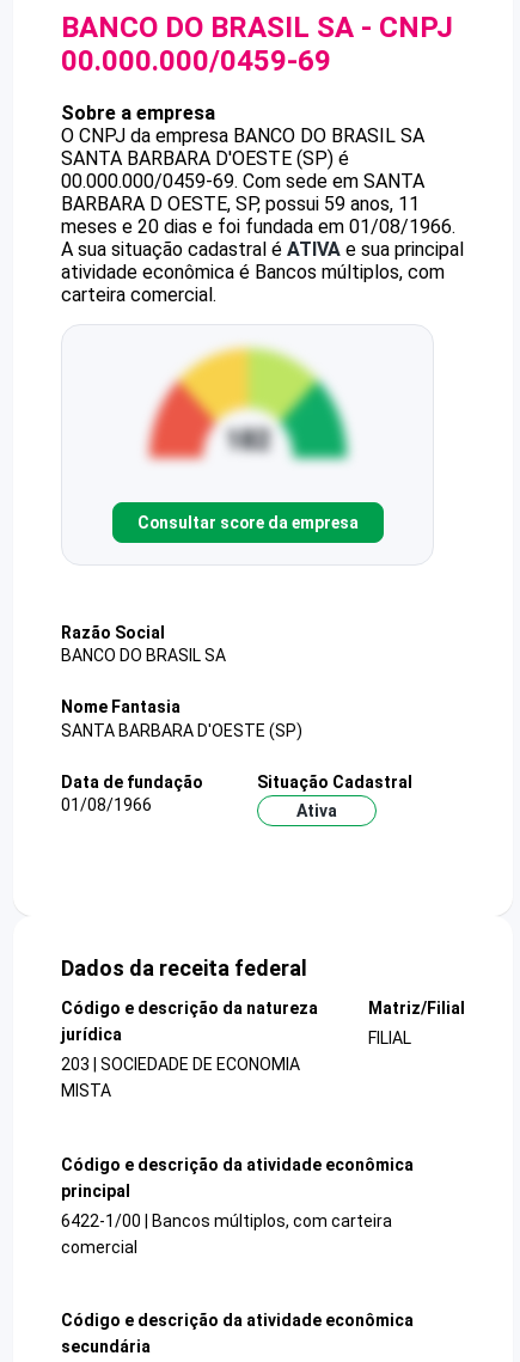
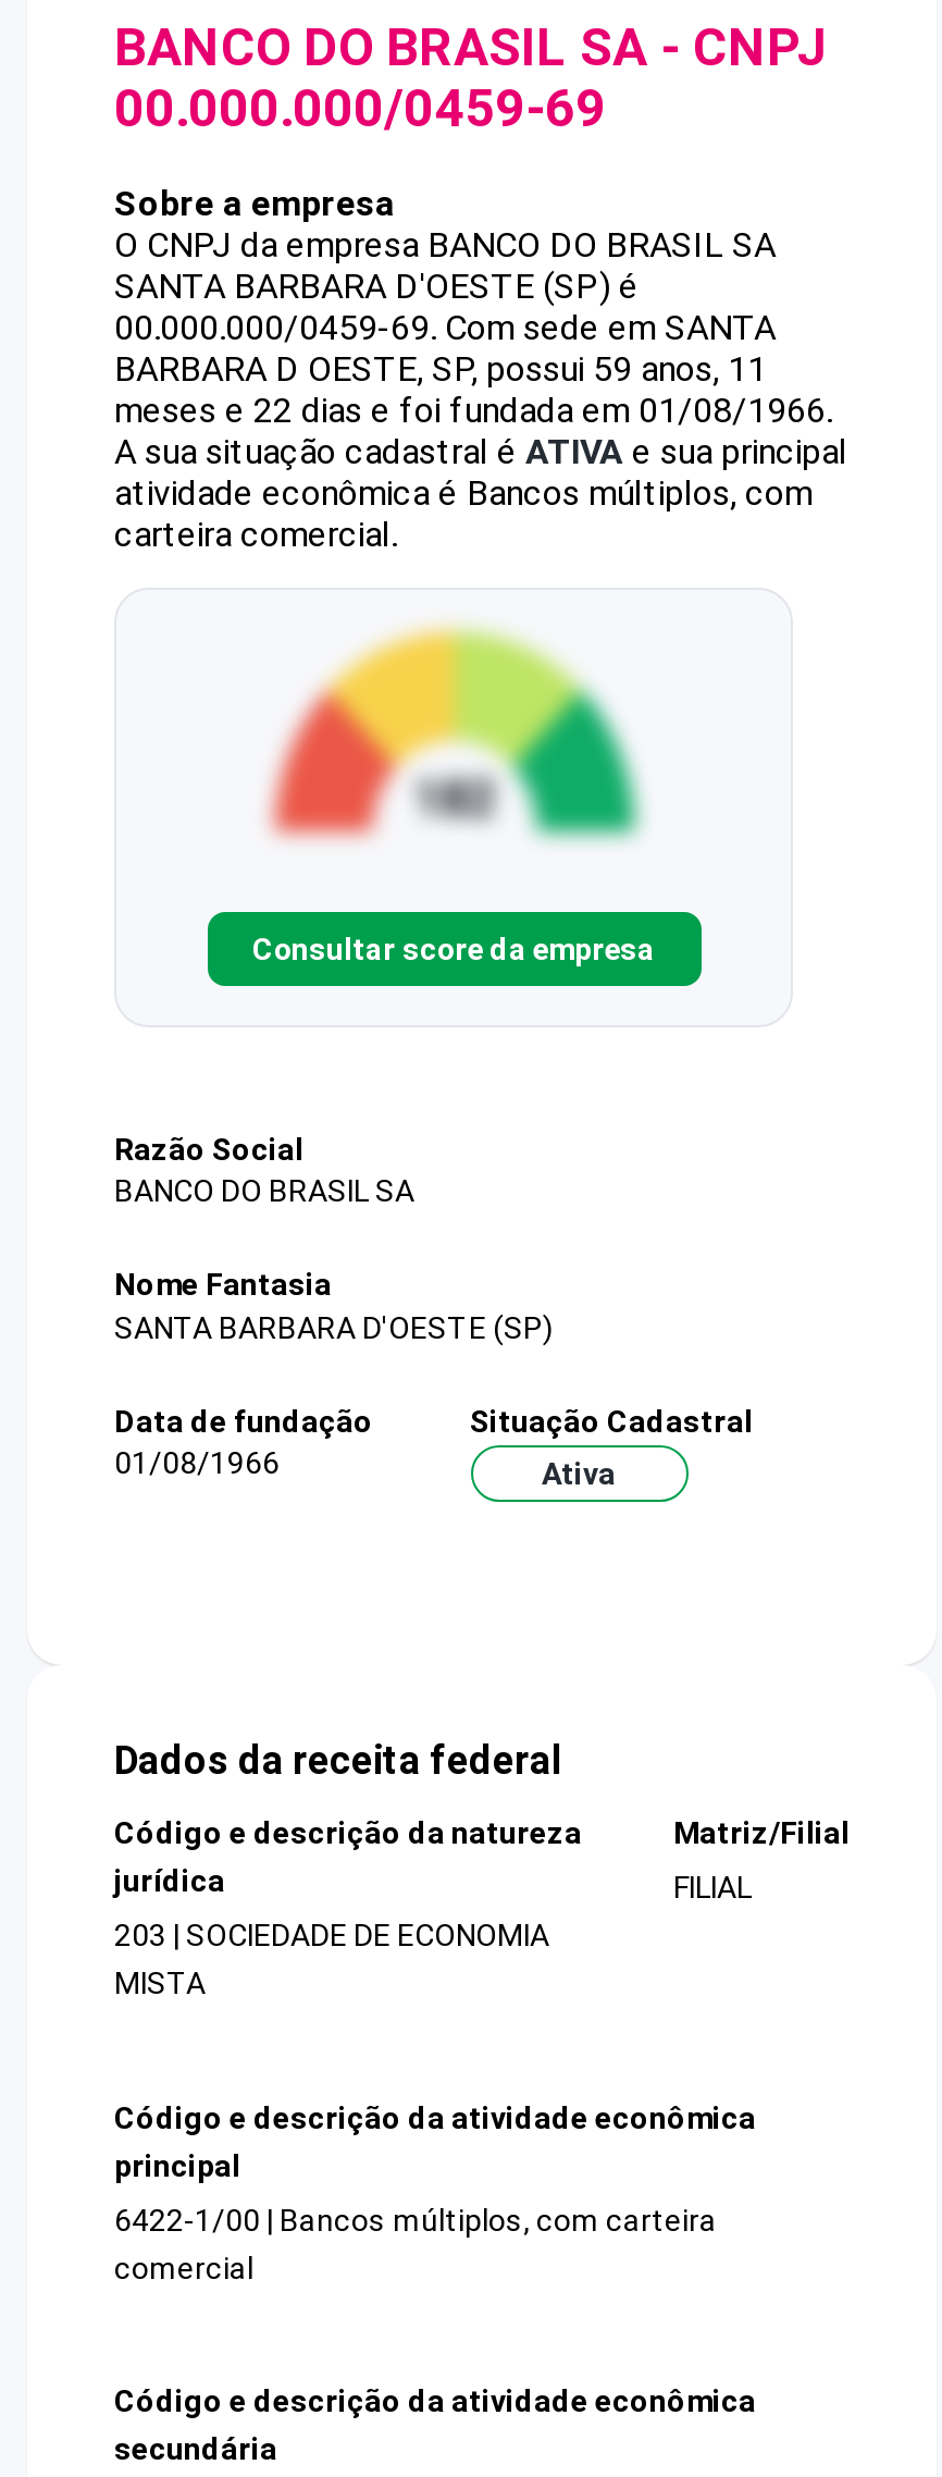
[61,215,455,238] meses e 20 dias e foi fundada em 01/08/1966. -> [114,390,832,431] meses e 22 dias e foi fundada em 01/08/1966.

